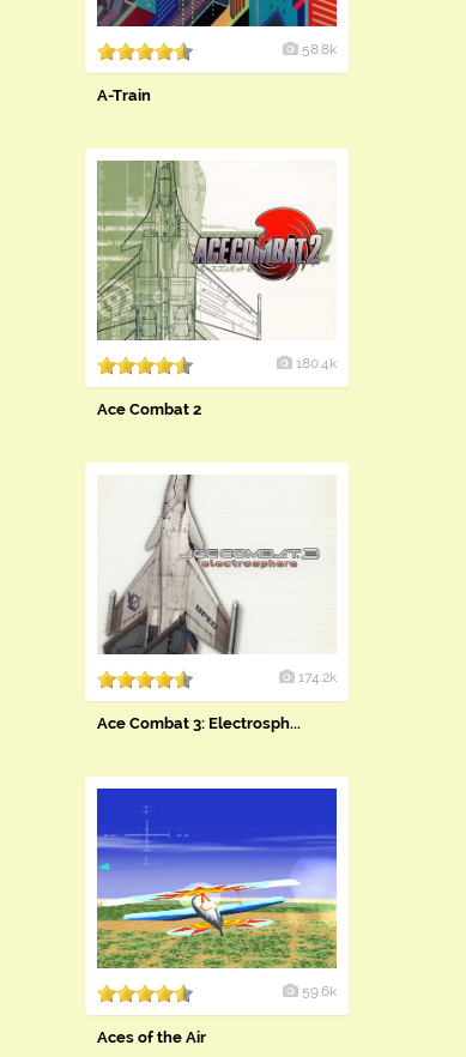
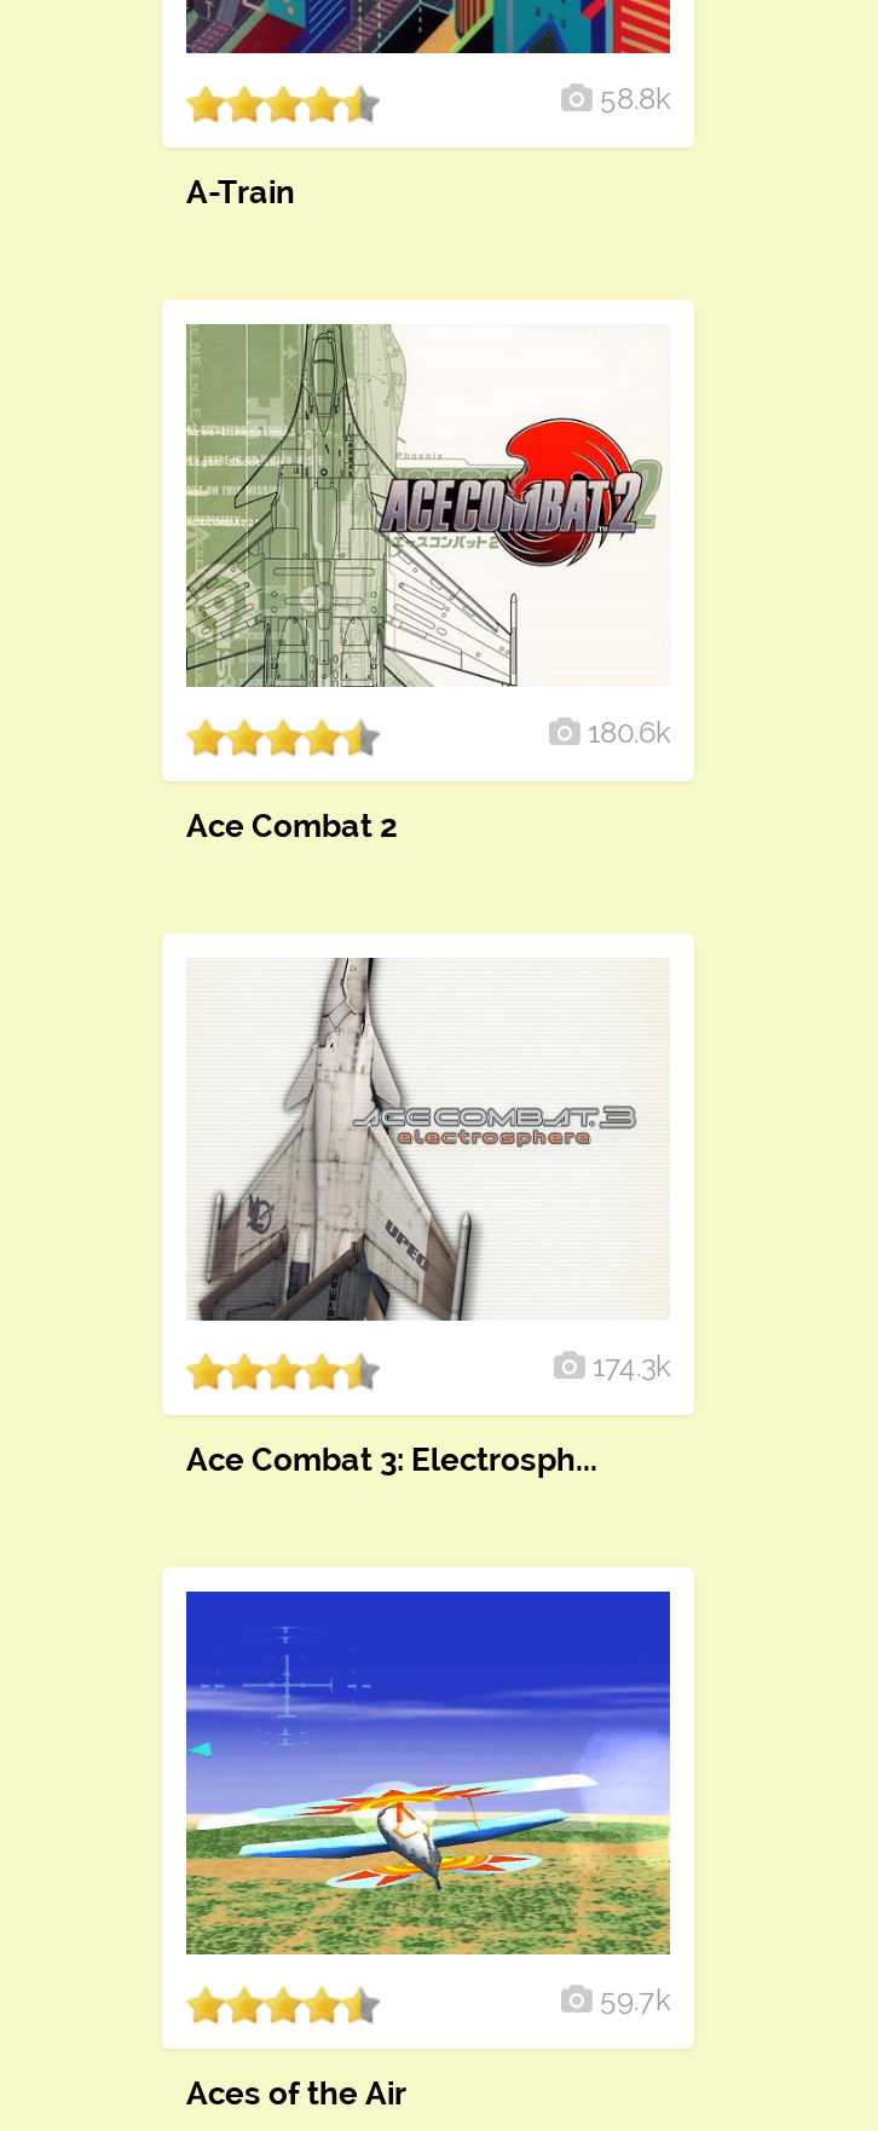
[296,355,337,372] 180.4k -> [588,716,670,750] 180.6k
[298,669,337,685] 174.2k -> [593,1350,670,1384] 174.3k
[302,983,337,999] 59.6k -> [600,1983,670,2017] 59.7k

